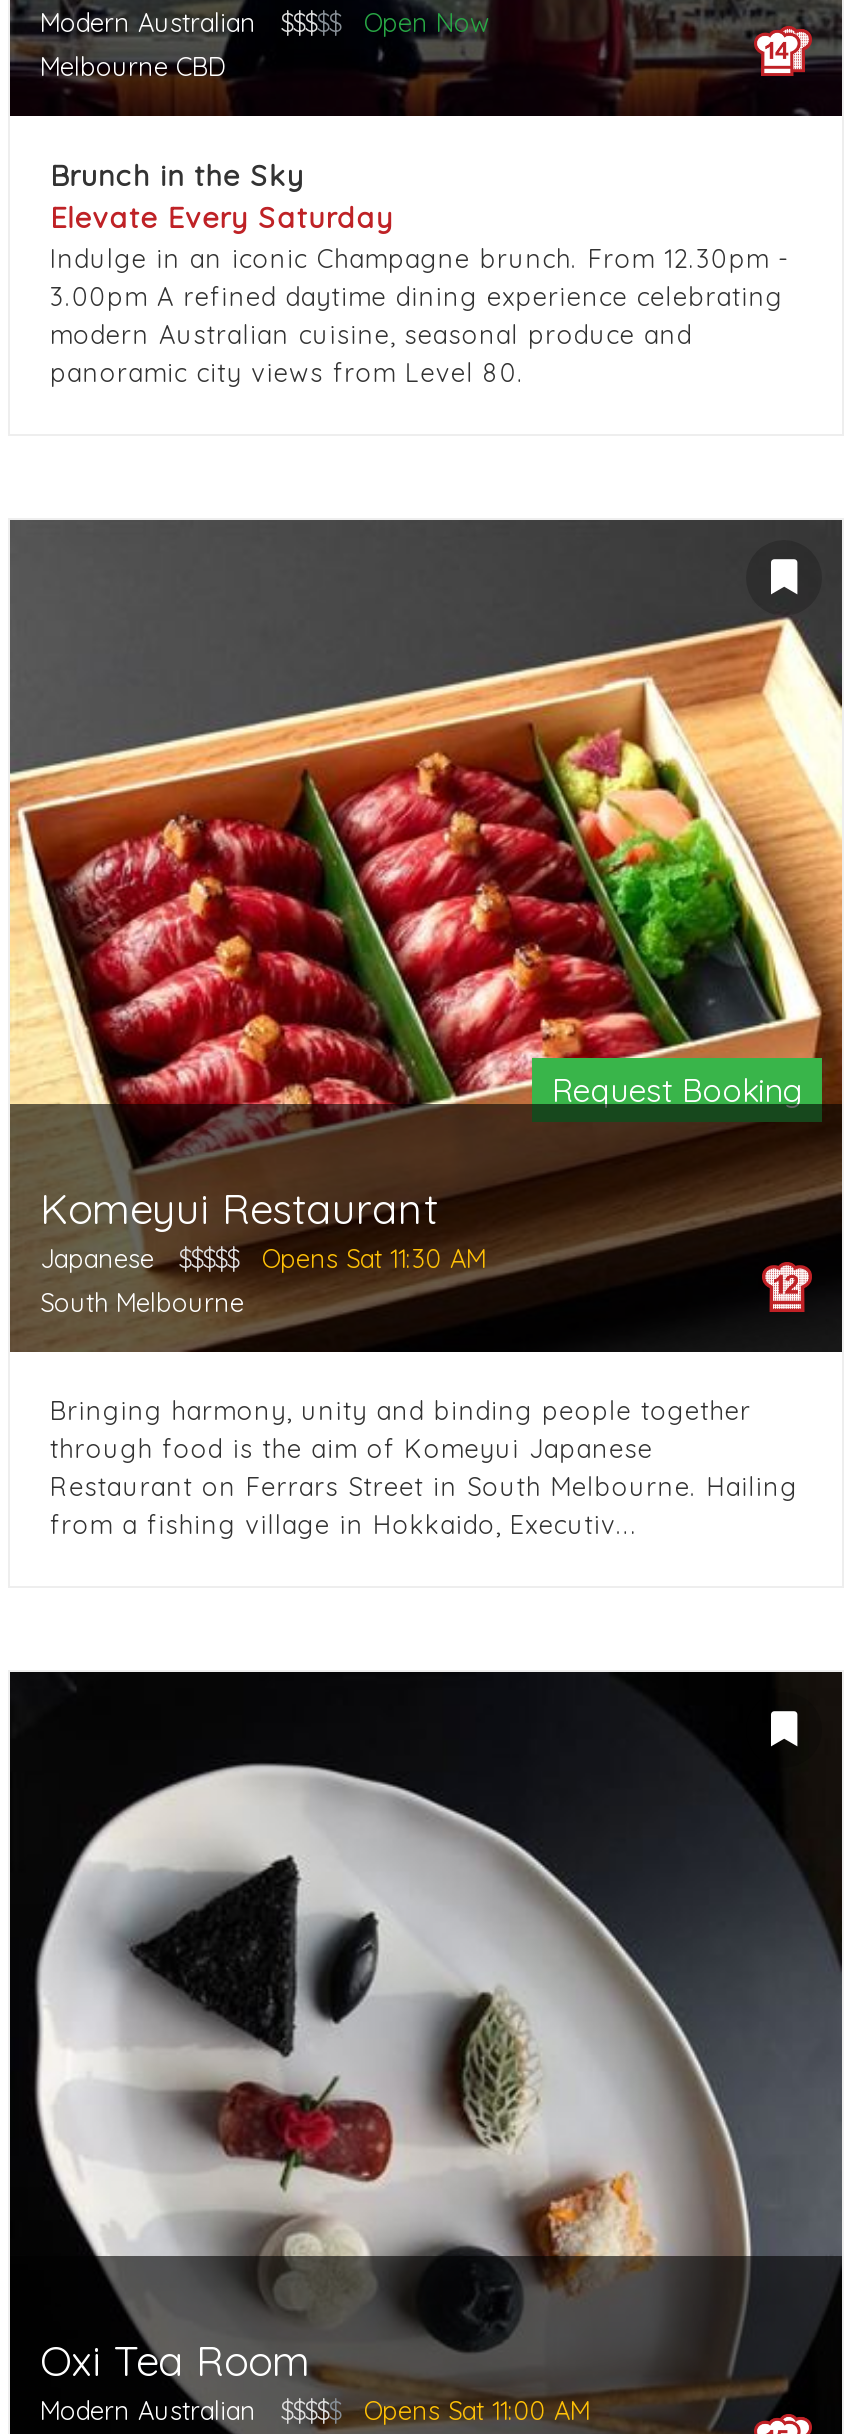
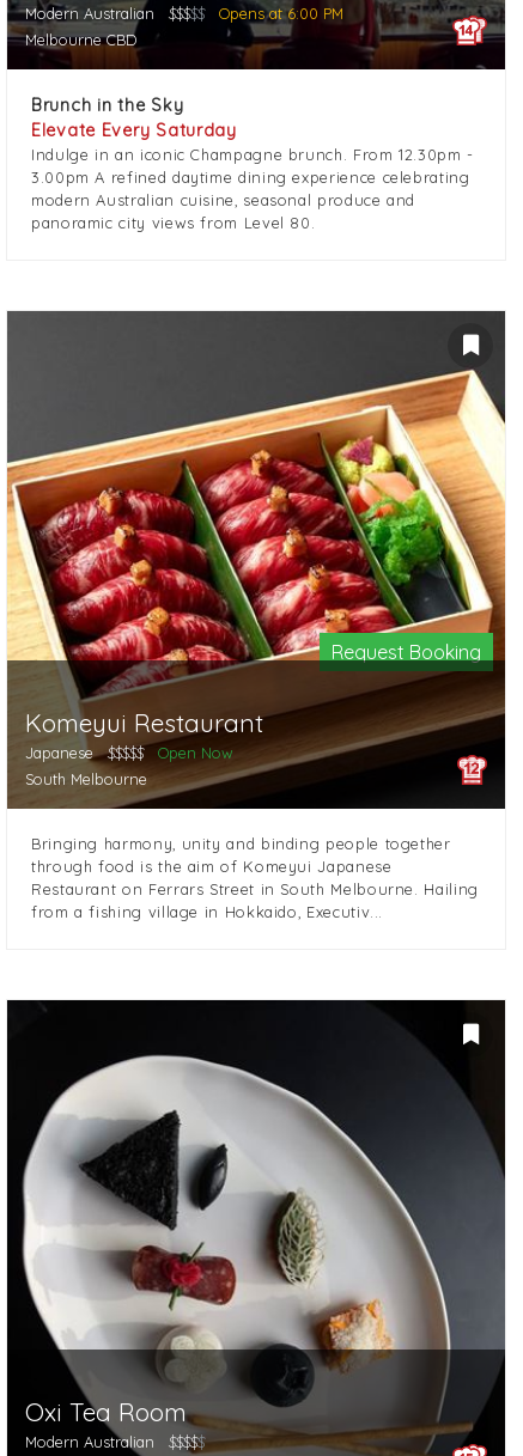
moved [364,7,490,39] -> [158,743,233,762]: Open Now
none -> [219,4,343,23] Opens at 6:00 PM
[262,1243,486,1275] Opens Sat 11:30 AM -> none
[364,2395,590,2427] Opens Sat 11:00 AM -> none

